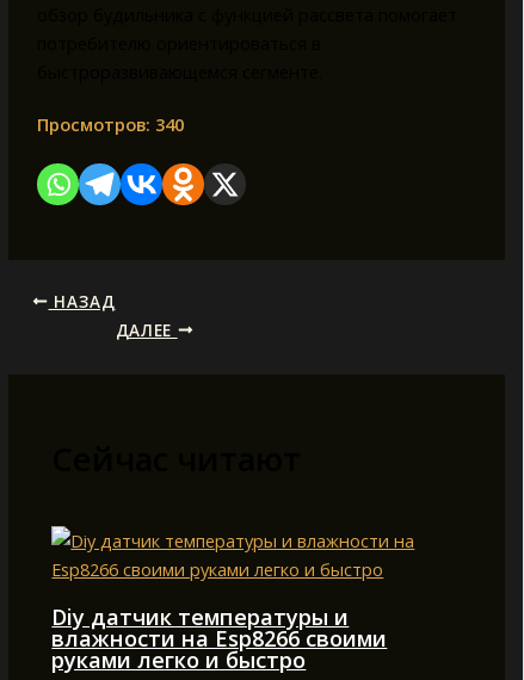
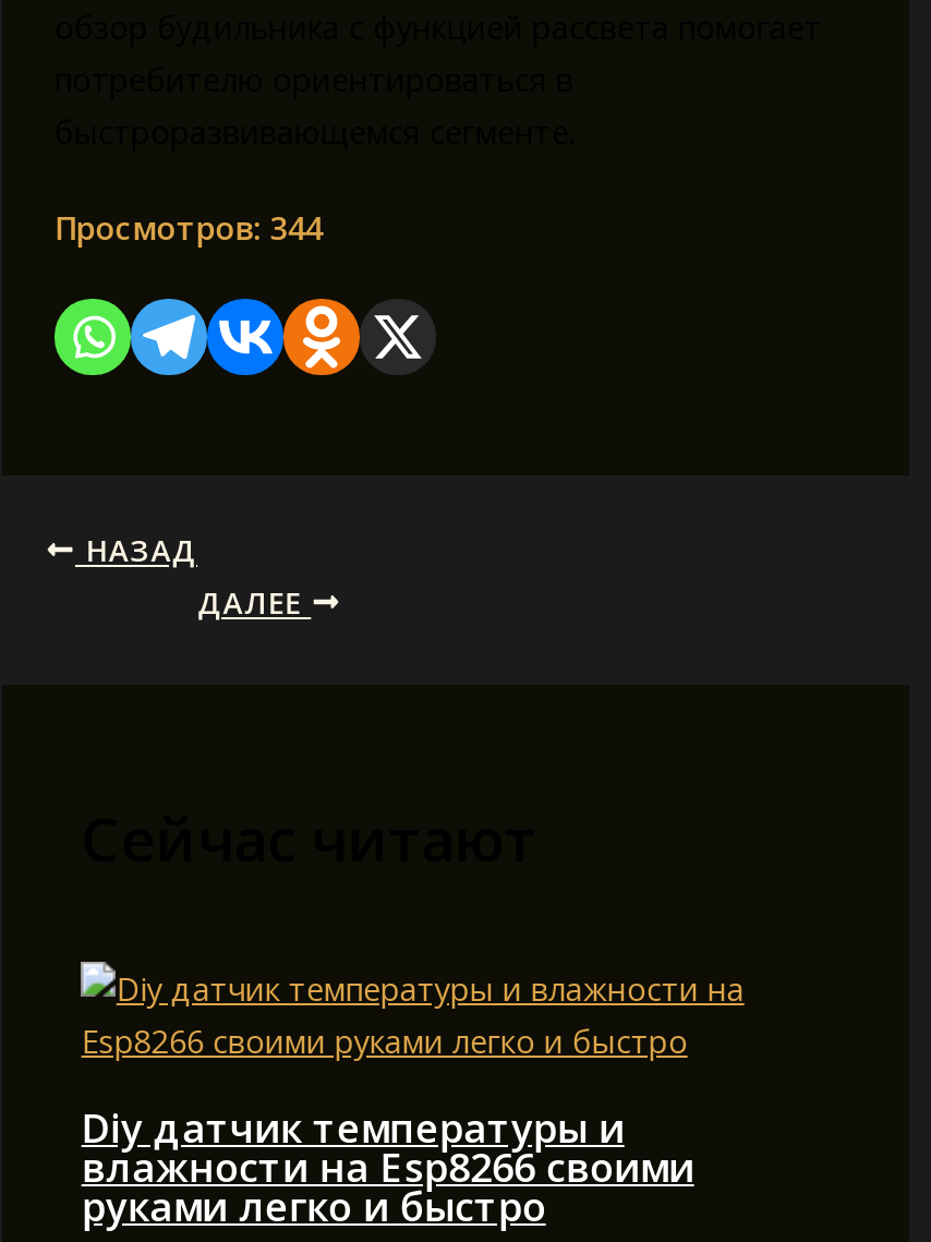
[37,112,184,136] Просмотров: 340 -> [54,205,322,248] Просмотров: 344

